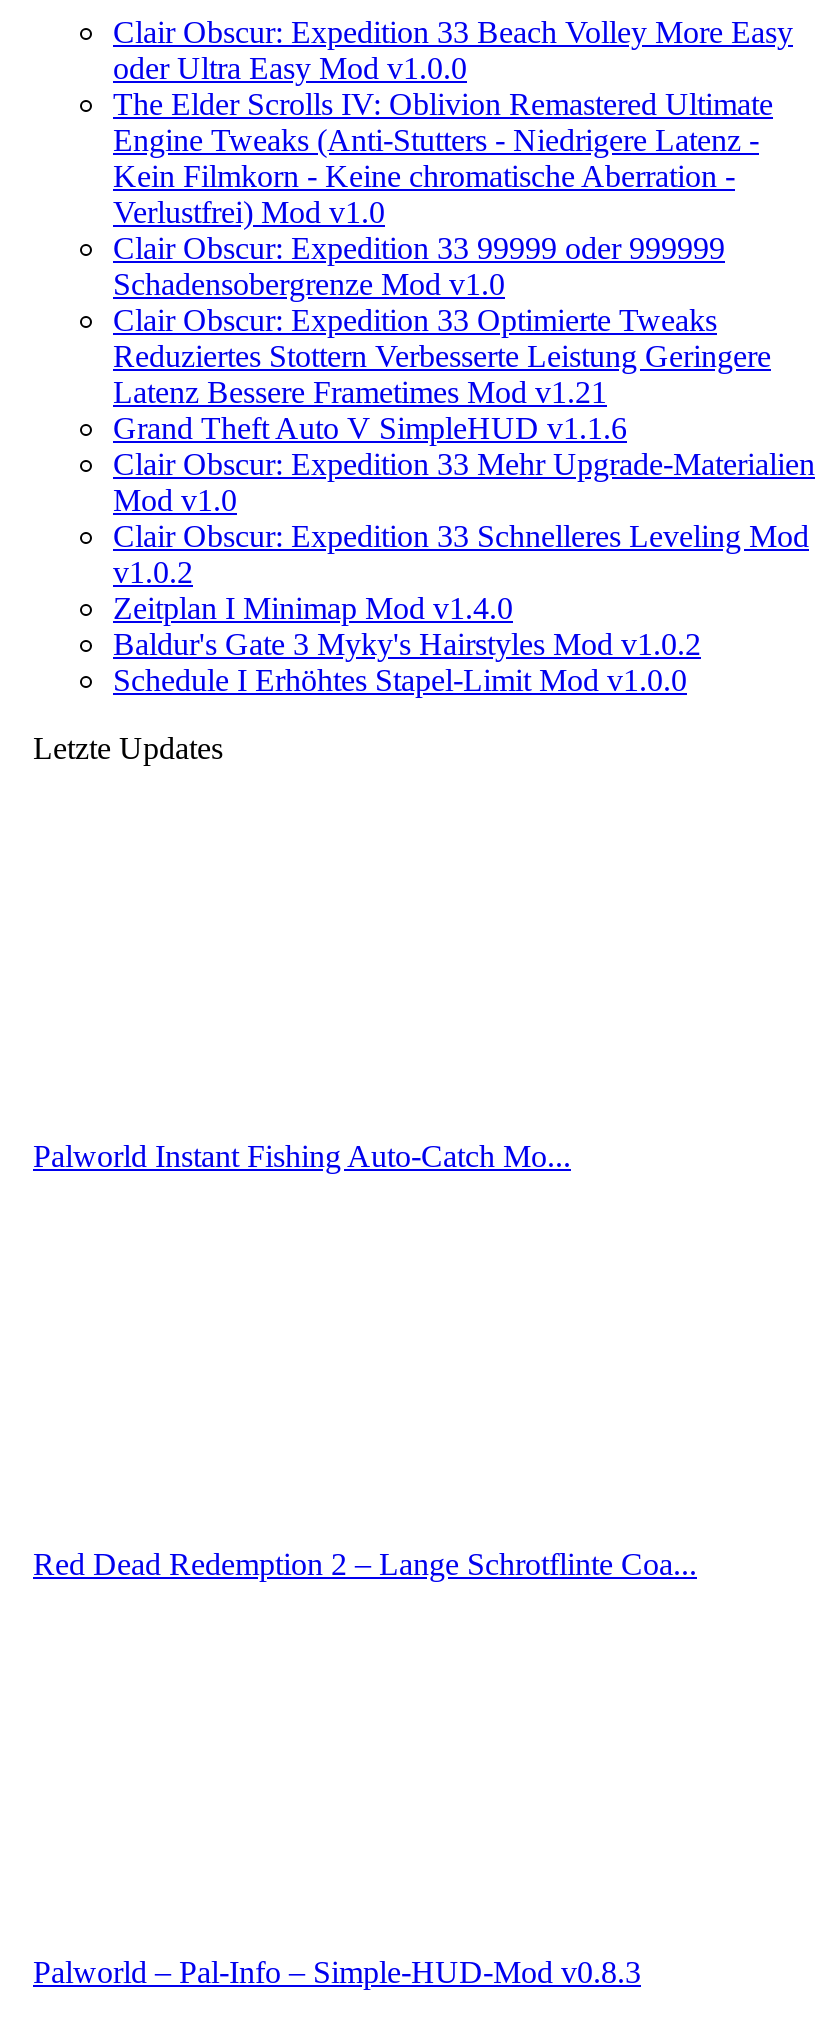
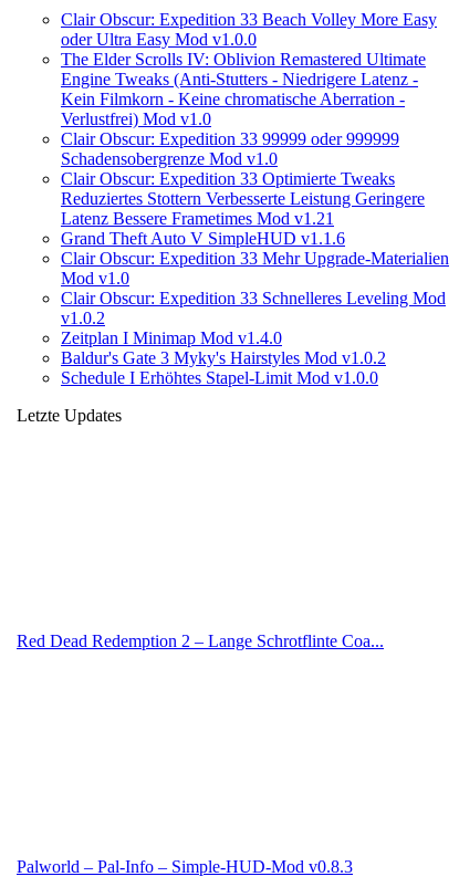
[33,1139,571,1173] Palworld Instant Fishing Auto-Catch Mo... -> none

